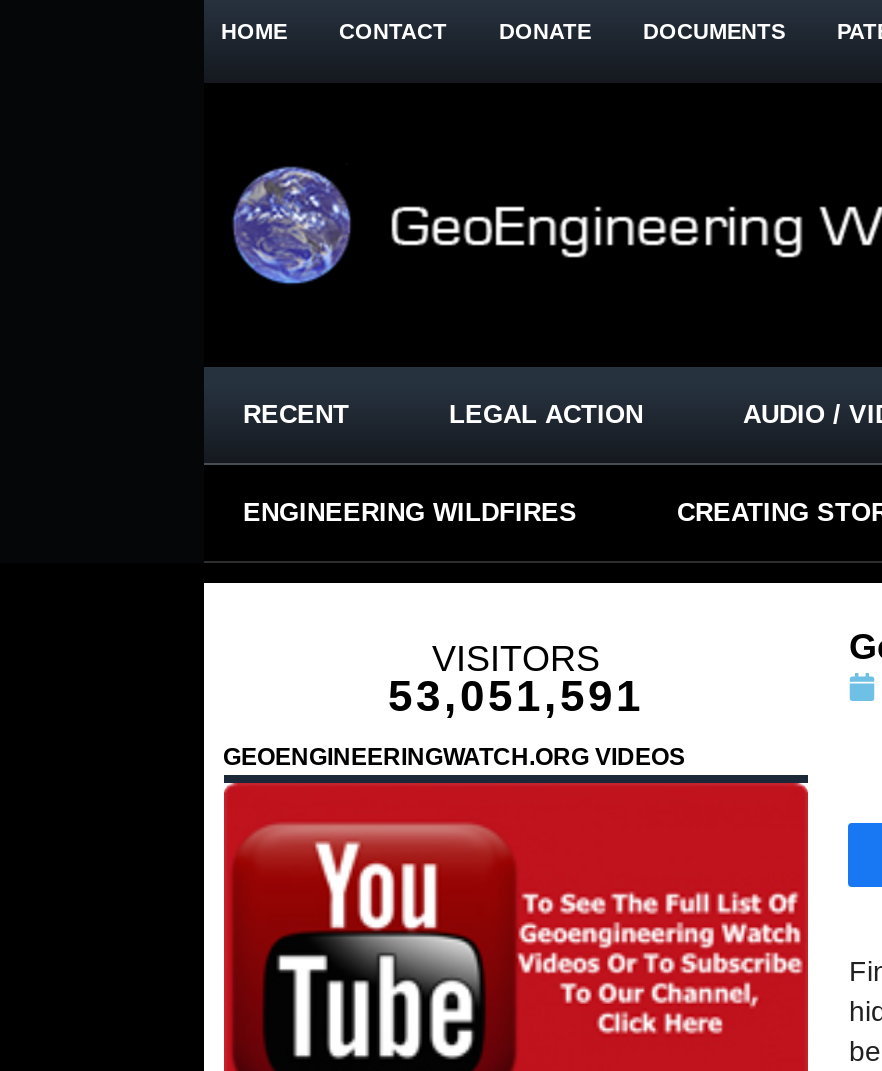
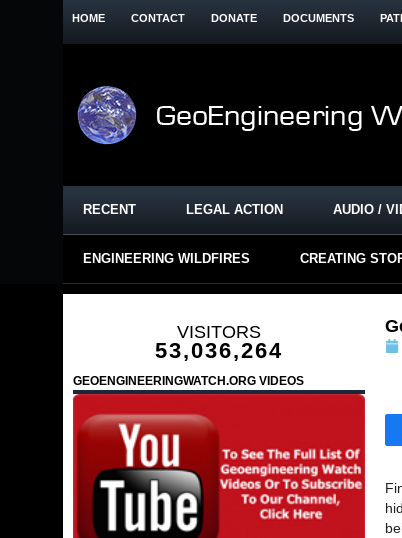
[388,671,644,721] 53,051,591 -> [155,338,283,363] 53,036,264

